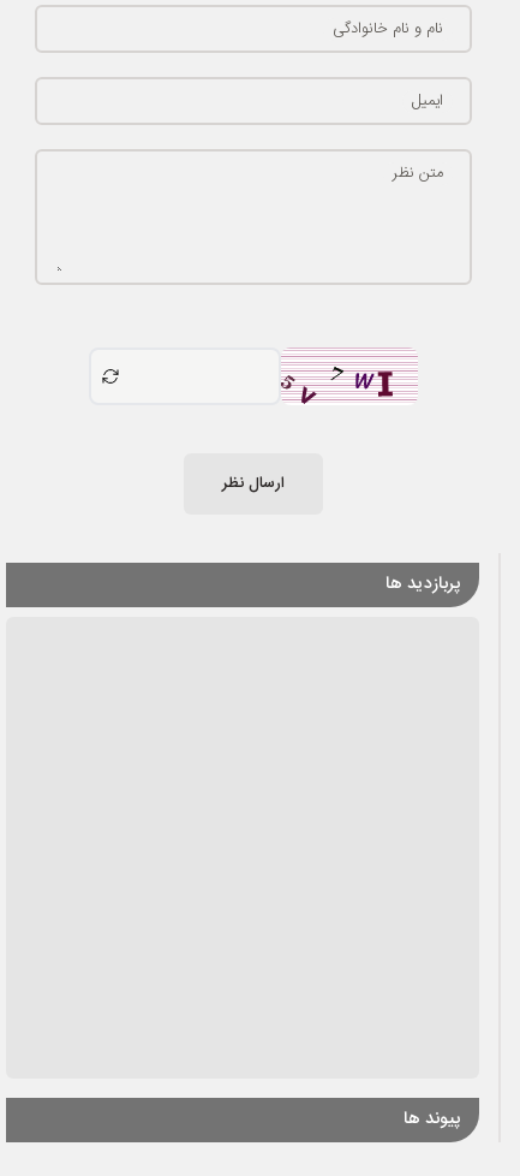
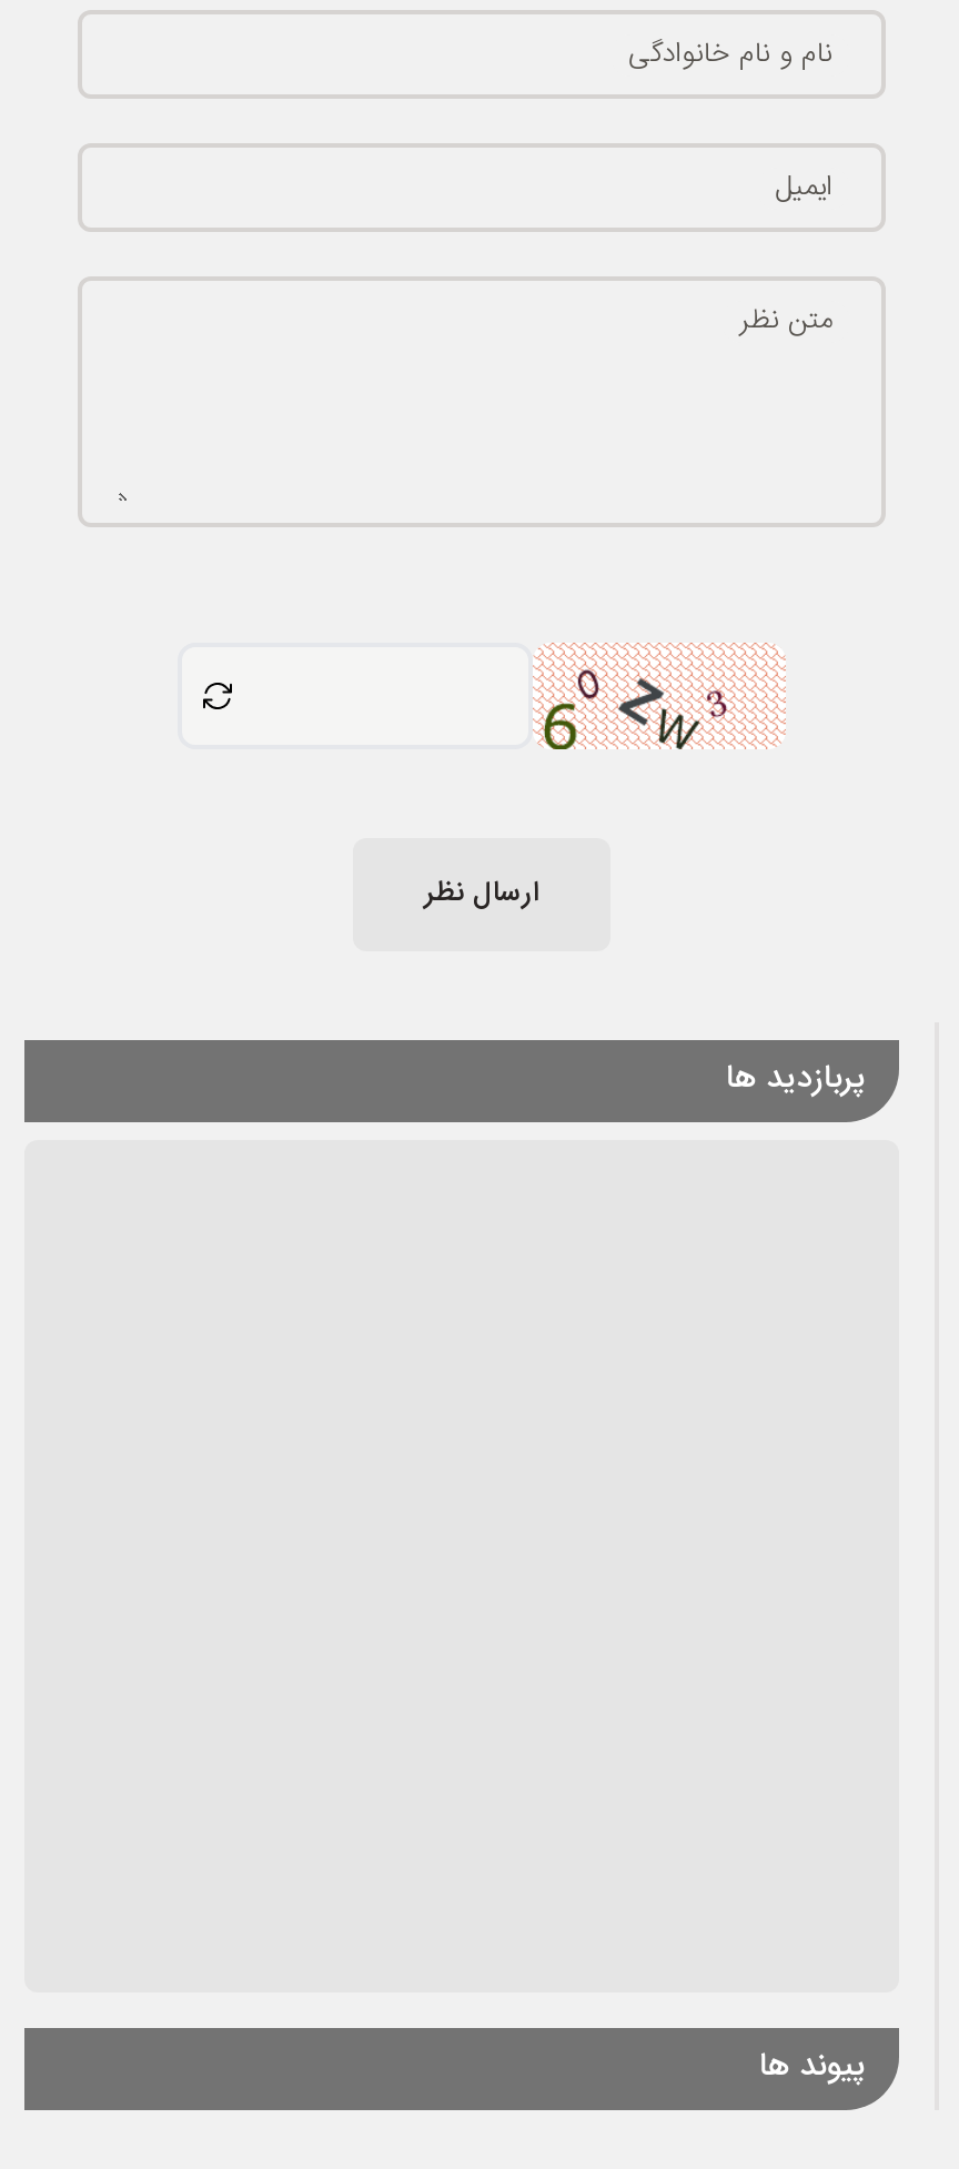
[280,356,417,406] [image] -> [533,652,786,751] [image]

